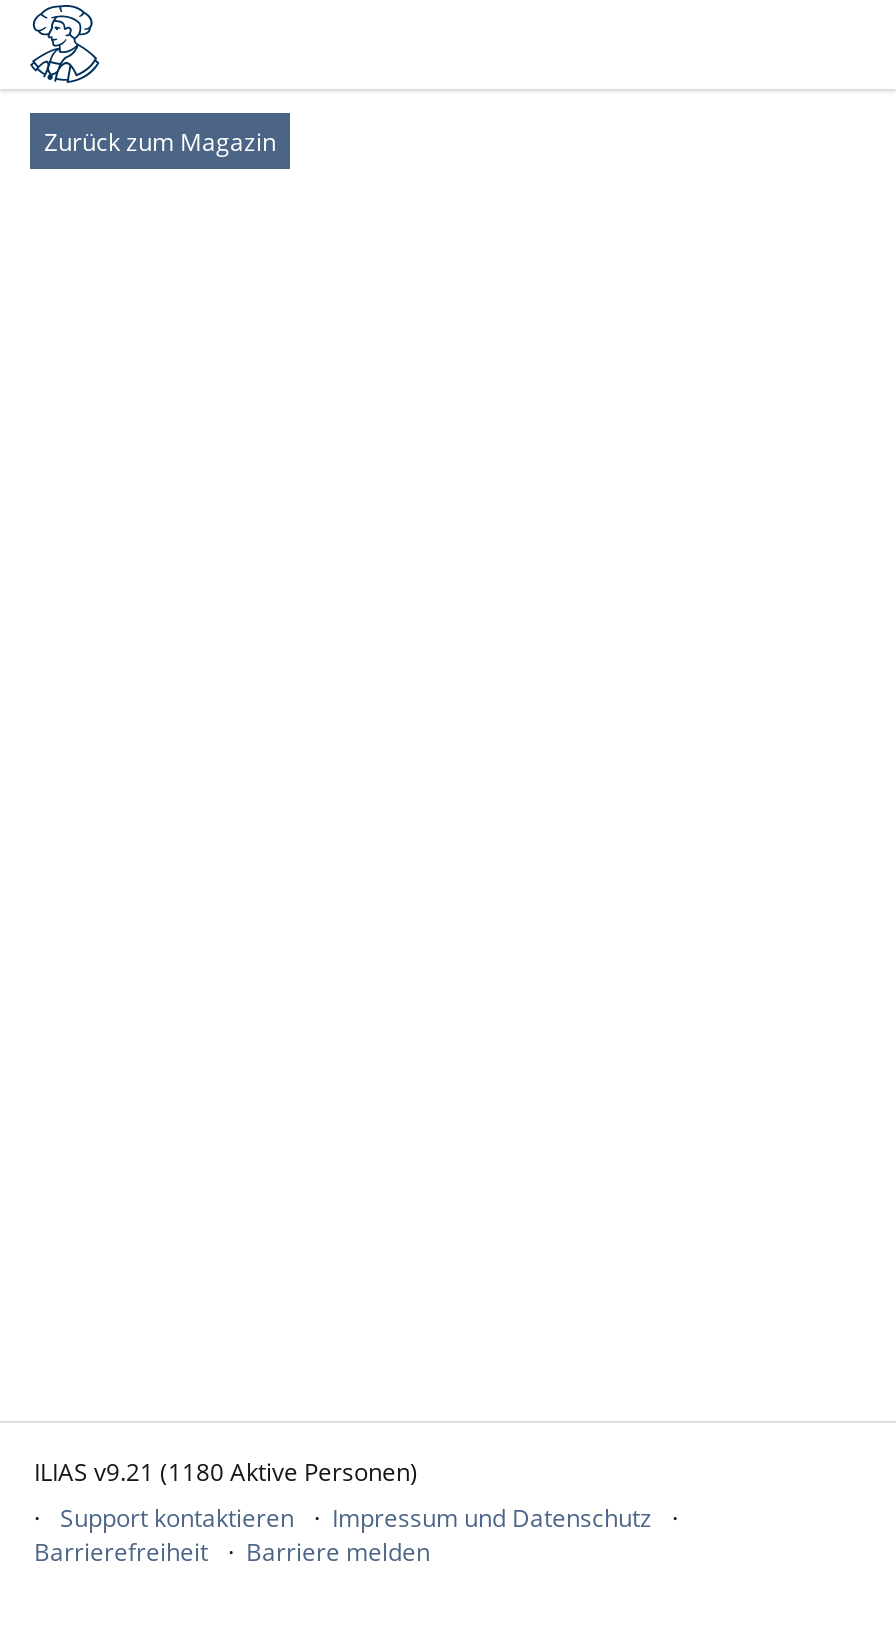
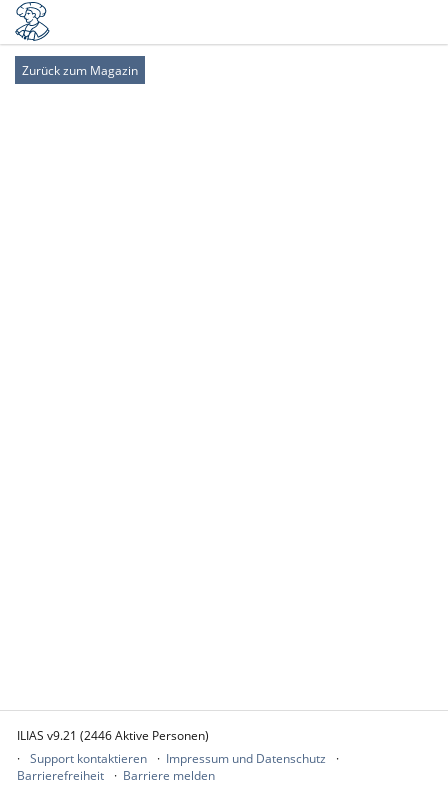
[34,1455,418,1489] ILIAS v9.21 (1180 Aktive Personen) -> [17,727,209,744] ILIAS v9.21 (2446 Aktive Personen)

